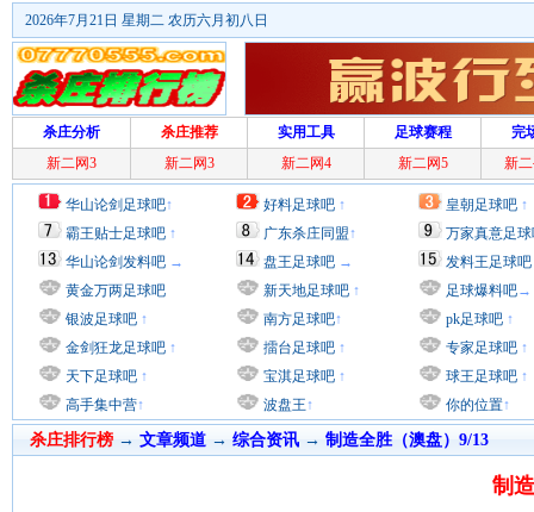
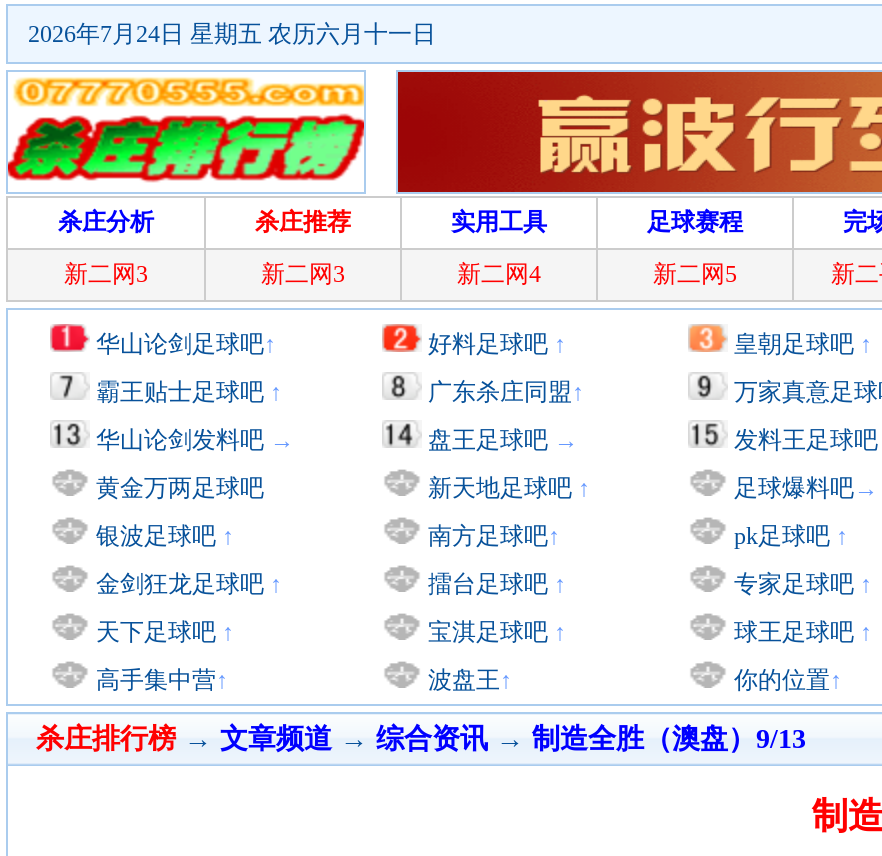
[25,12,268,29] 2026年7月21日 星期二 农历六月初八日 -> [28,20,436,48] 2026年7月24日 星期五 农历六月十一日

